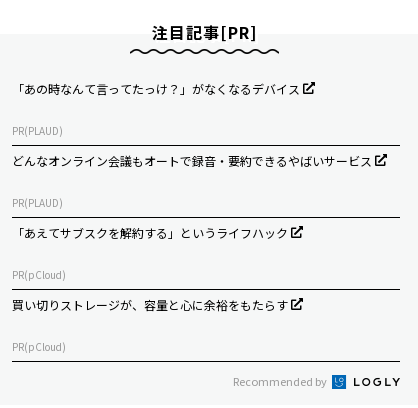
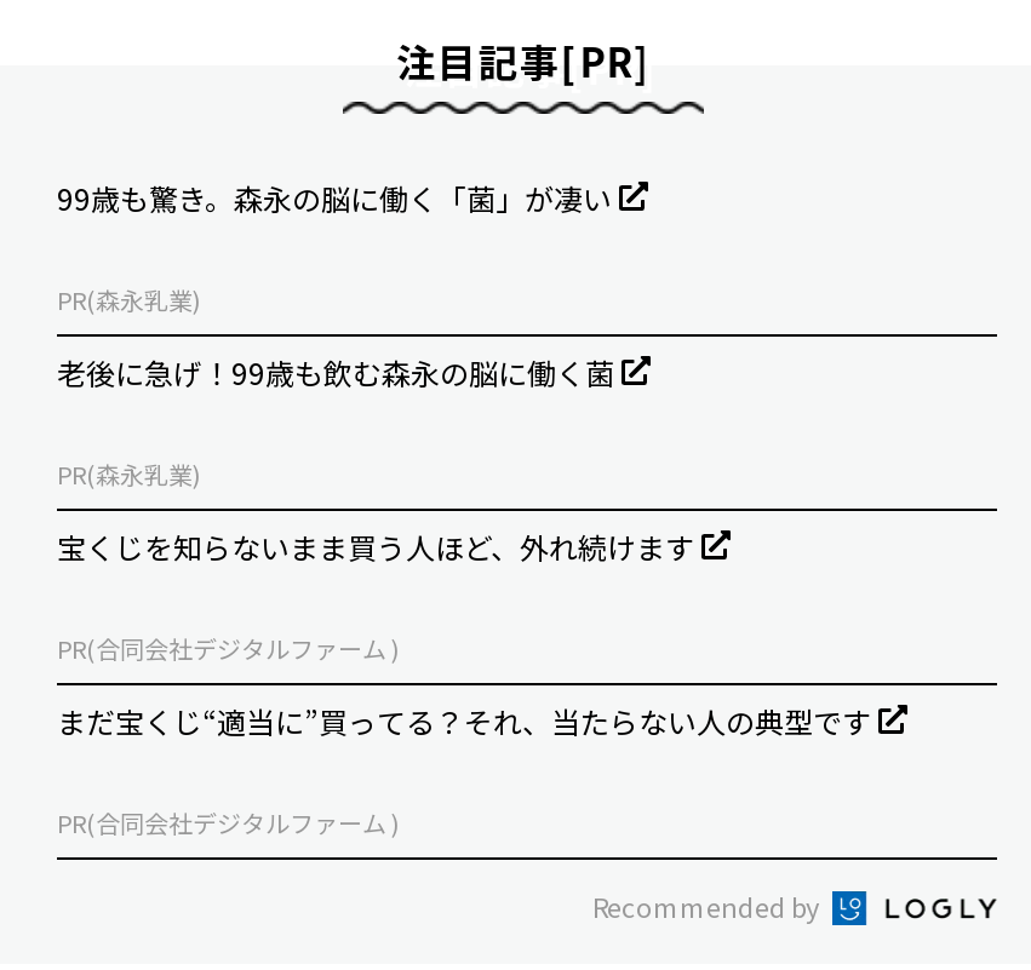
[12,80,303,97] 「あの時なんて言ってたっけ？」がなくなるデバイス -> [57,177,619,218] 99歳も驚き。森永の脳に働く「菌」が凄い
[12,123,63,138] PR(PLAUD) -> [57,281,202,318] PR(森永乳業)
[12,152,375,169] どんなオンライン会議もオートで録音・要約できるやばいサービス -> [57,352,622,393] 老後に急げ！99歳も飲む森永の脳に働く菌
[12,195,63,210] PR(PLAUD) -> [57,456,202,492] PR(森永乳業)
[12,224,291,241] 「あえてサブスクを解約する」というライフハック -> [57,526,701,567] 宝くじを知らないまま買う人ほど、外れ続けます
[12,267,66,282] PR(pCloud) -> [57,630,401,667] PR(合同会社デジタルファーム )
[12,296,291,313] 買い切りストレージが、容量と心に余裕をもたらす -> [57,700,878,742] まだ宝くじ“適当に”買ってる？それ、当たらない人の典型です
[12,339,66,354] PR(pCloud) -> [57,805,401,841] PR(合同会社デジタルファーム )

